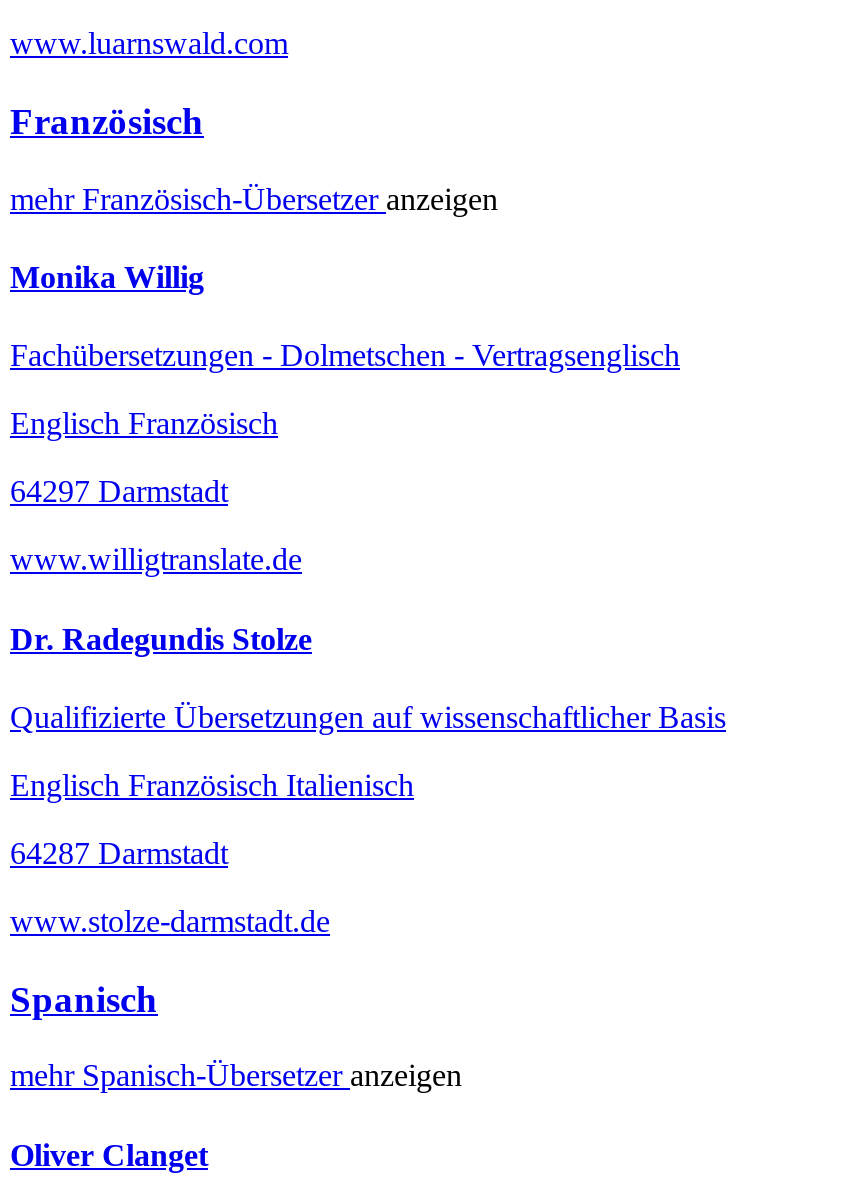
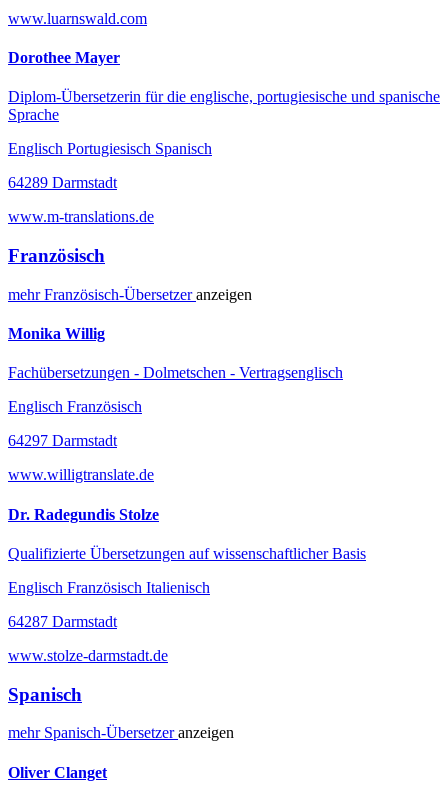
none -> [8,49,440,225] Dorothee Mayer | Diplom-Übersetzerin für die englische, portugiesische und spanische | Sprache | Englisch Portugiesisch Spanisch | 64289 Darmstadt | www.m-translations.de

